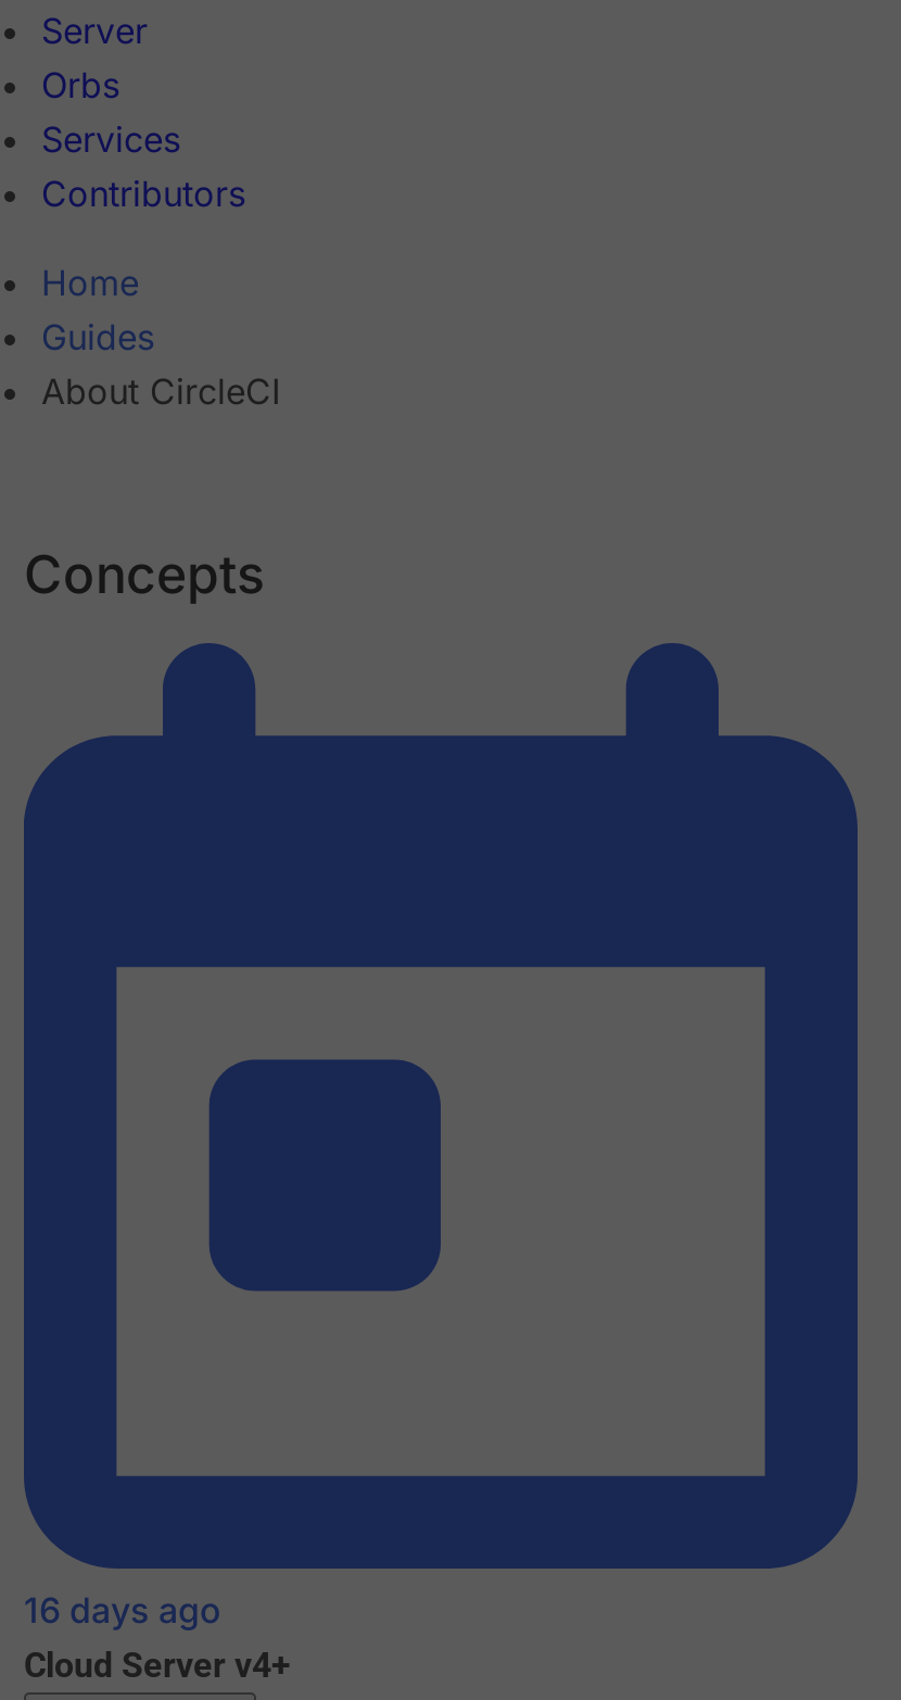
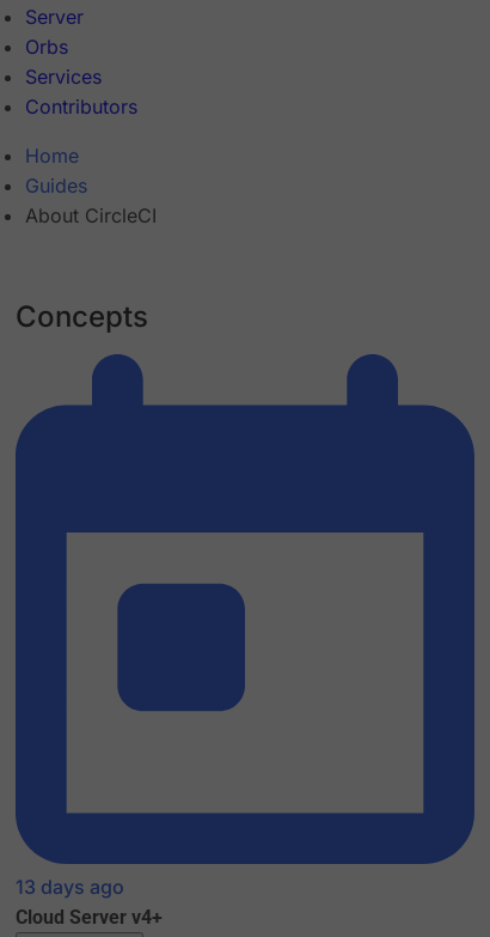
[24,1589,221,1633] 16 days ago -> [16,875,124,899] 13 days ago

